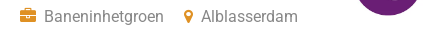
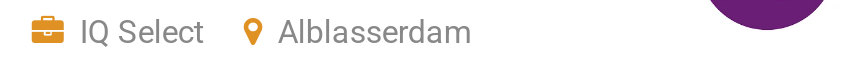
[44,7,164,26] Baneninhetgroen -> [80,14,204,52] IQ Select

